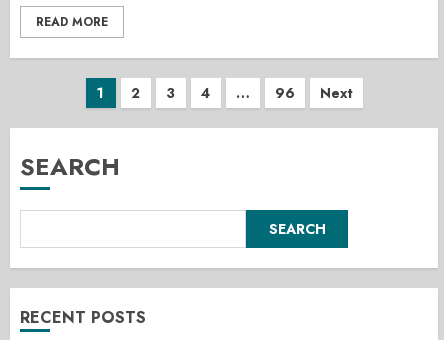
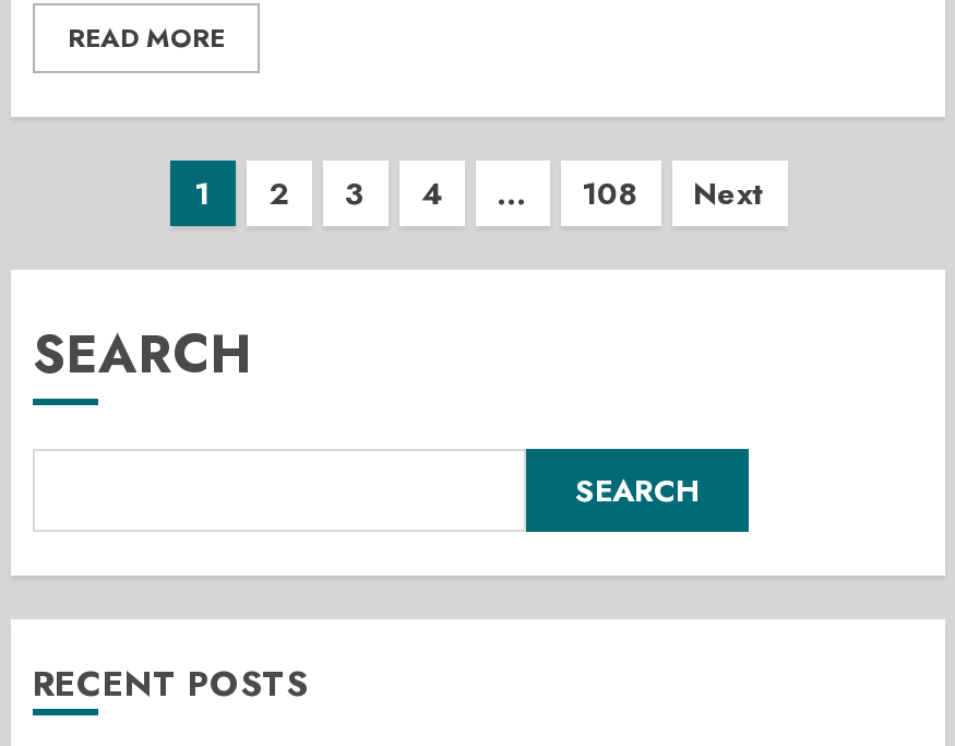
[274,83,294,103] 96 -> [582,171,638,215] 108

